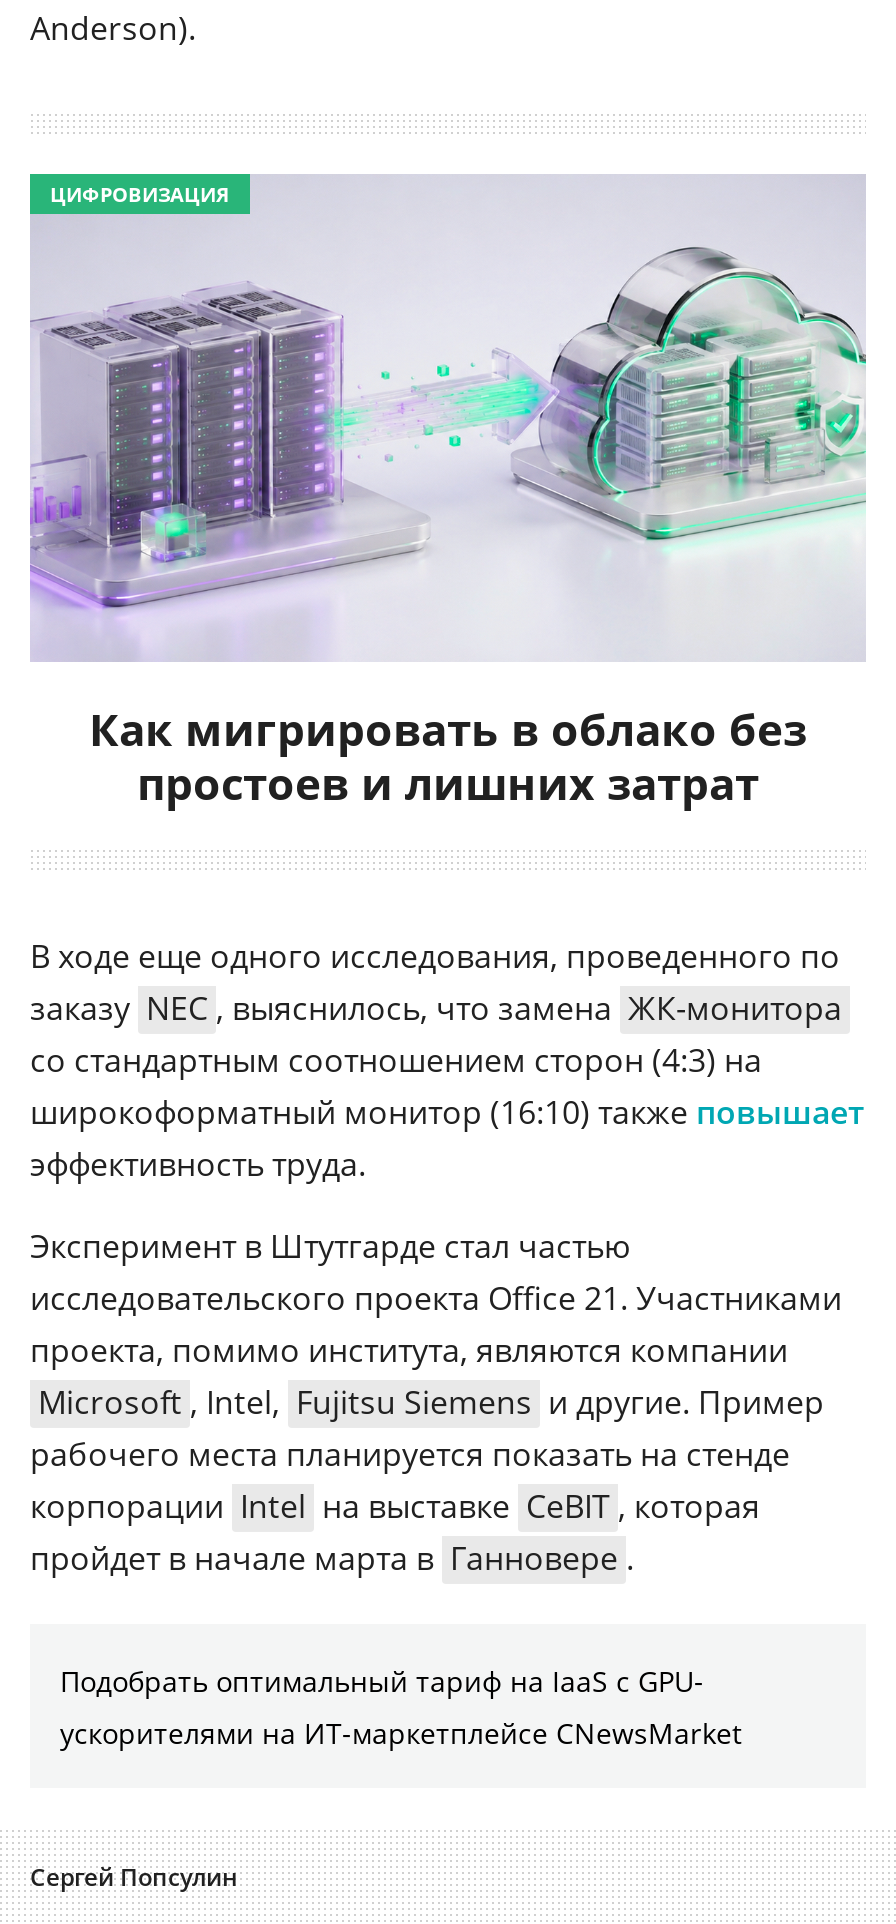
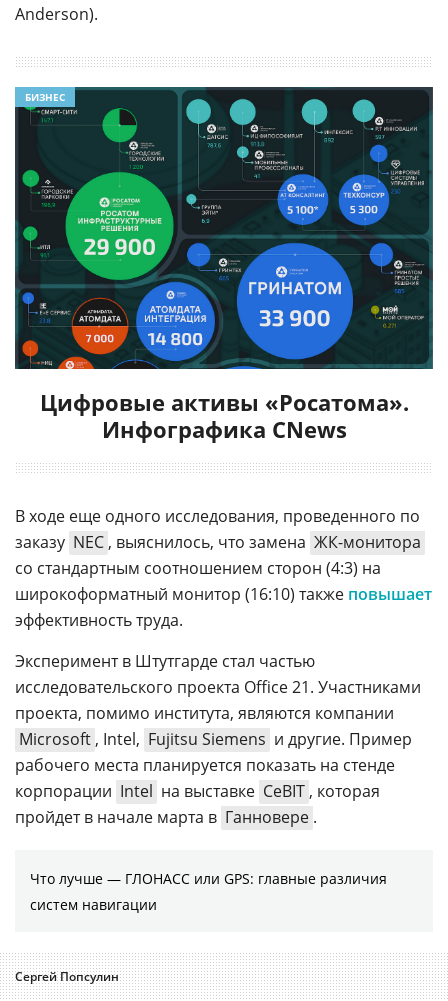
[28,174,868,662] [image] | ЦИФРОВИЗАЦИЯ -> [14,86,434,370] [image] | БИЗНЕС
[89,698,807,812] Как мигрировать в облако без | простоев и лишних затрат -> [39,387,408,444] Цифровые активы «Росатома». | Инфографика CNews
[60,1662,742,1752] Подобрать оптимальный тариф на IaaS с GPU- | ускорителями на ИТ-маркетплейсе CNewsMarket -> [30,869,387,914] Что лучше — ГЛОНАСС или GPS: главные различия | систем навигации

